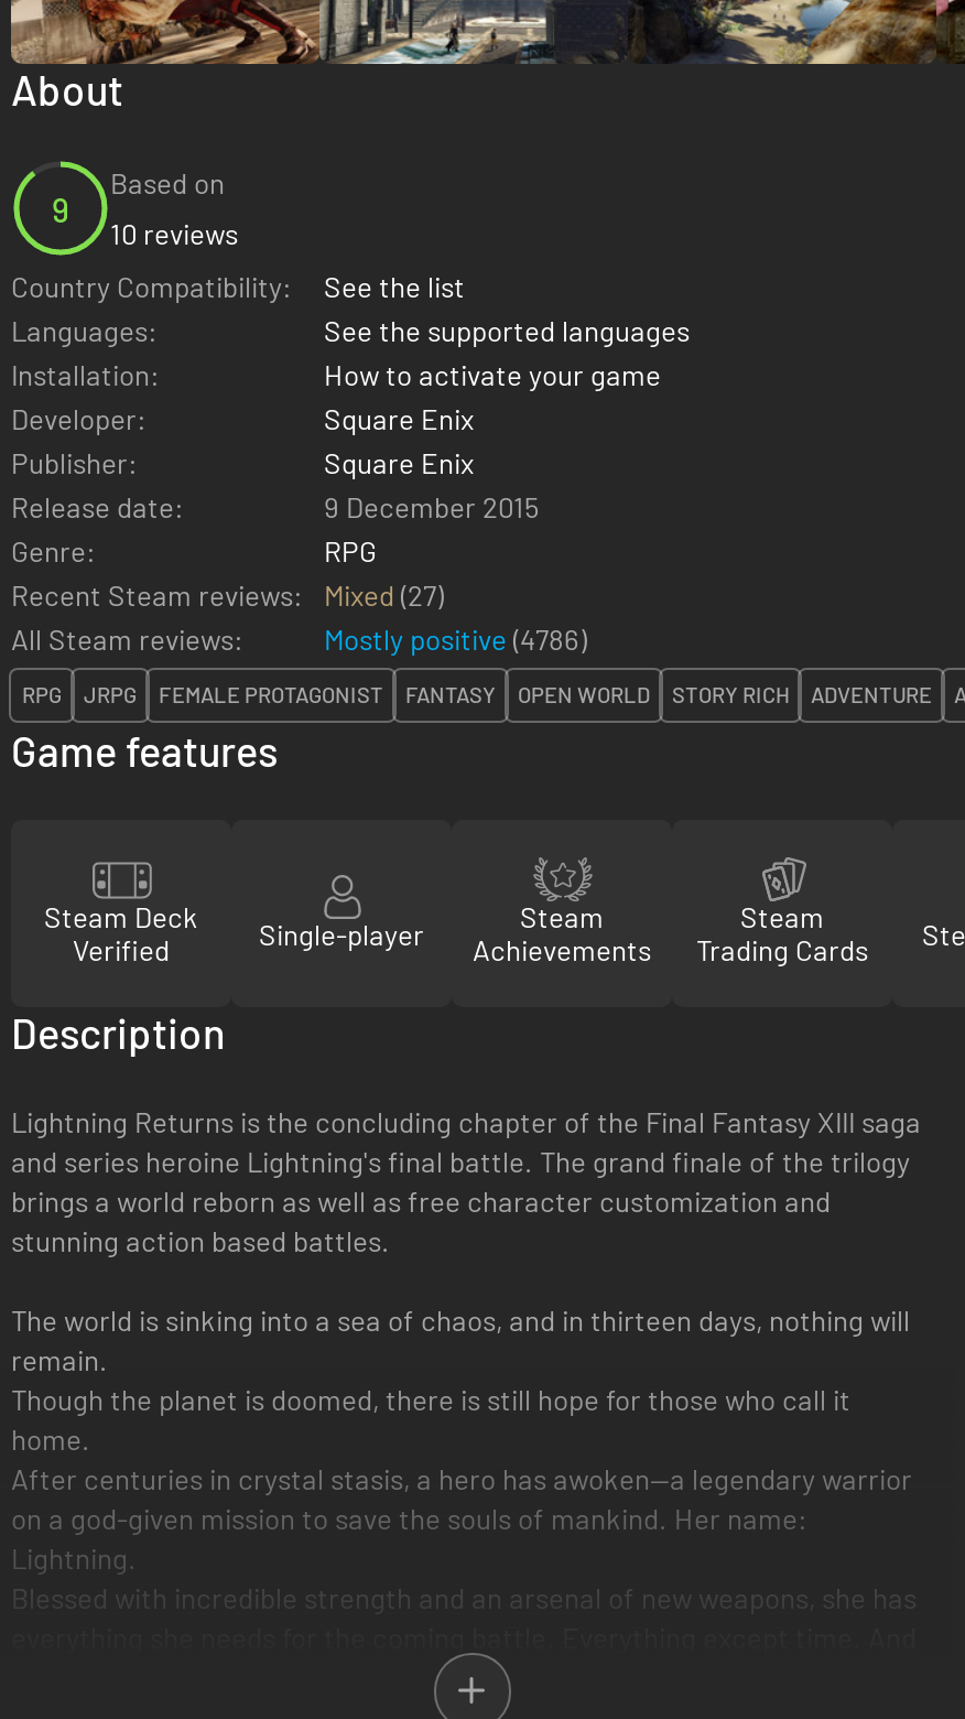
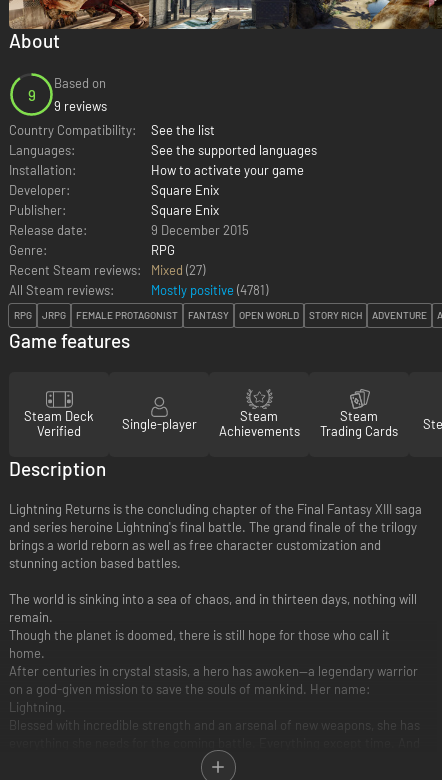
[110,215,238,250] 10 reviews -> [54,97,107,113] 9 reviews
[324,620,586,656] Mostly positive (4786) -> [151,281,268,297] Mostly positive (4781)

